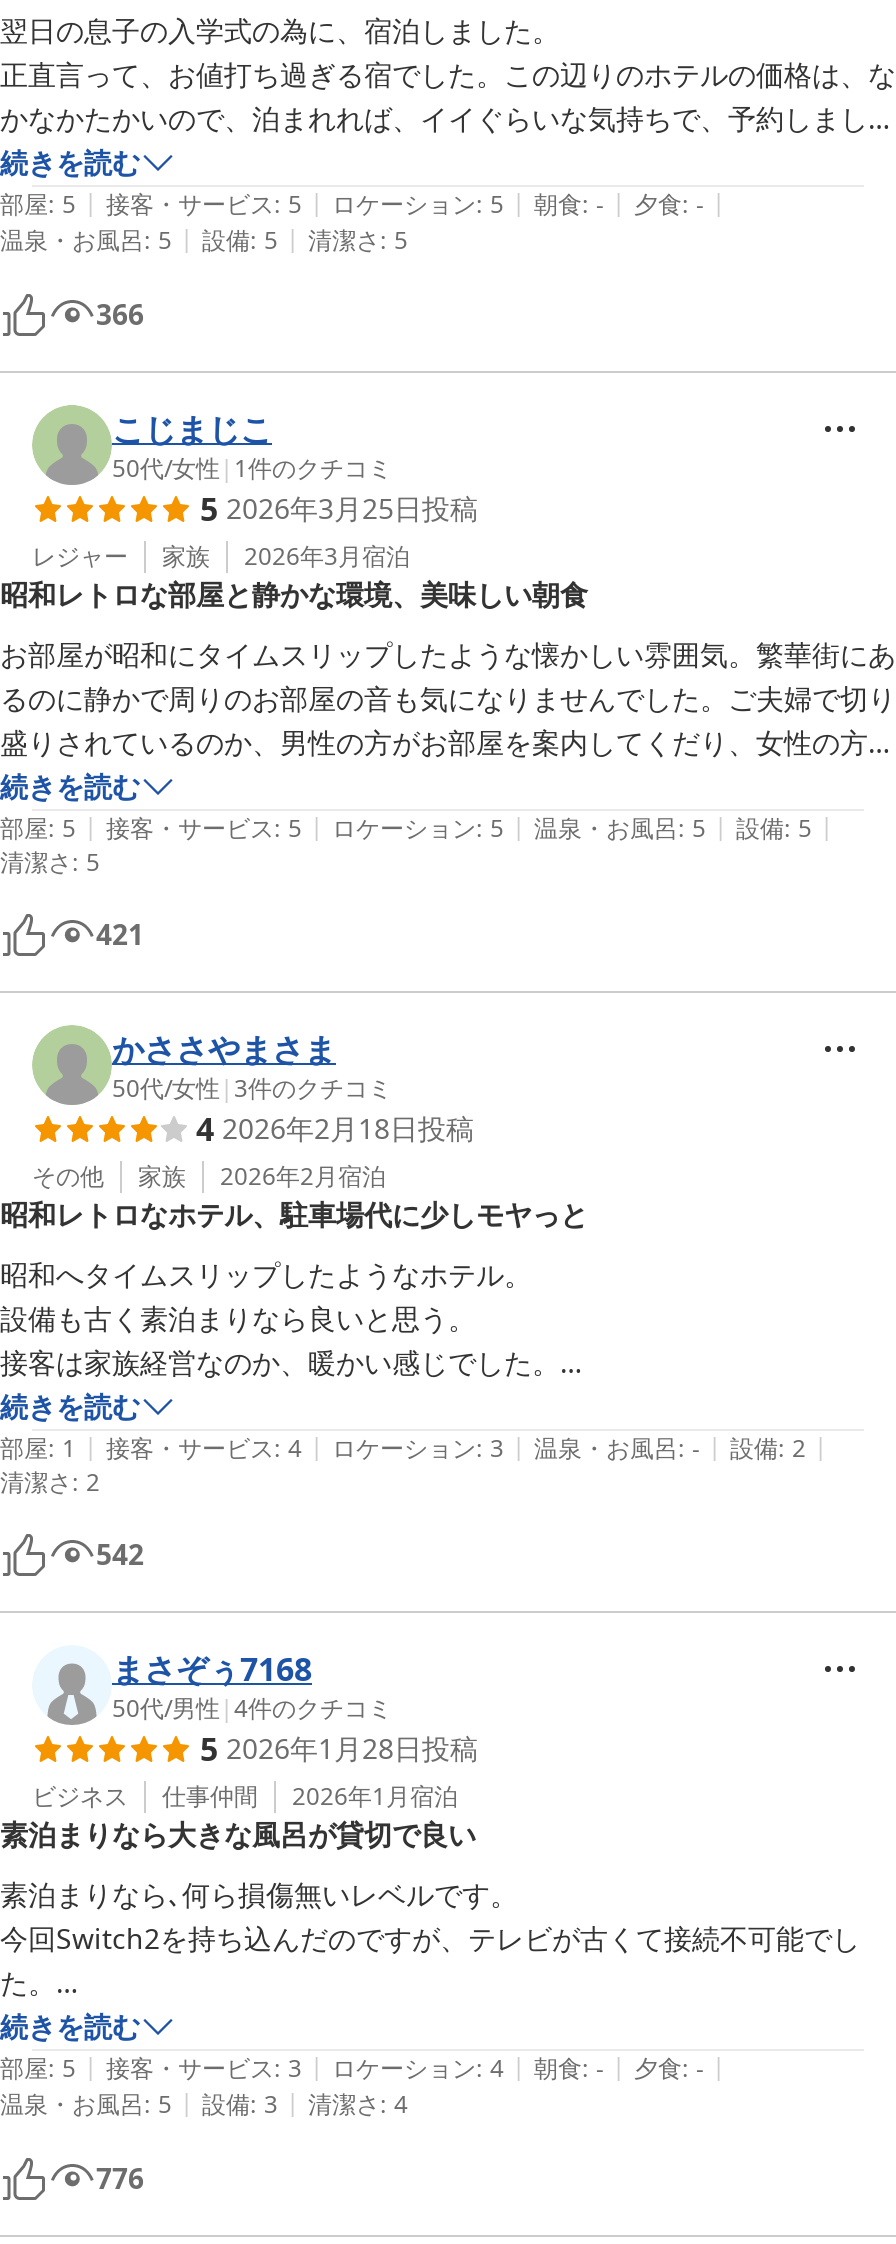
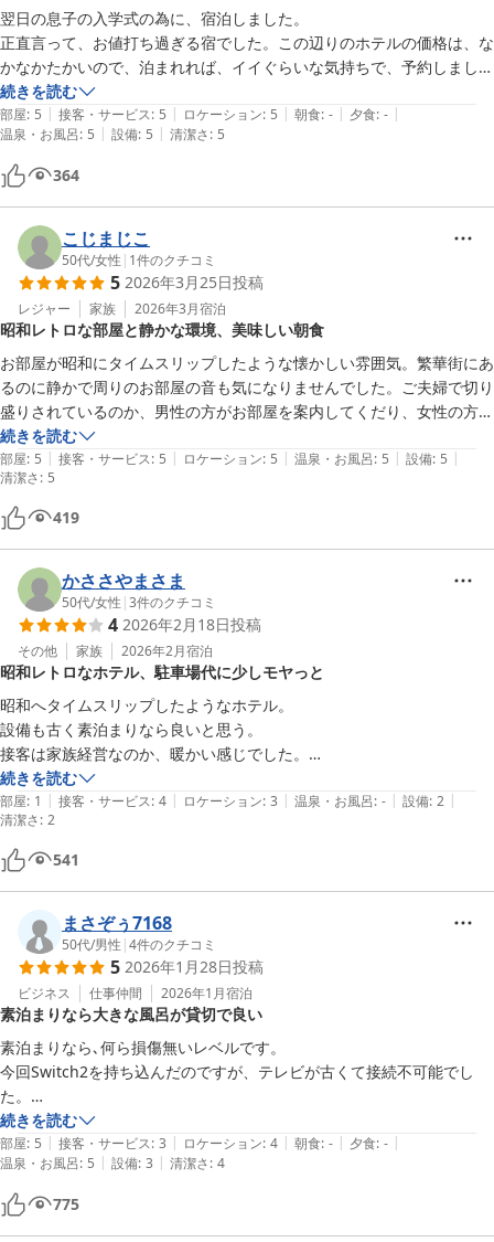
[96,295,144,333] 366 -> [53,164,79,185] 364
[96,915,144,953] 421 -> [53,507,79,528] 419
[96,1535,144,1573] 542 -> [53,849,79,870] 541
[96,2159,144,2197] 776 -> [53,1193,79,1214] 775

